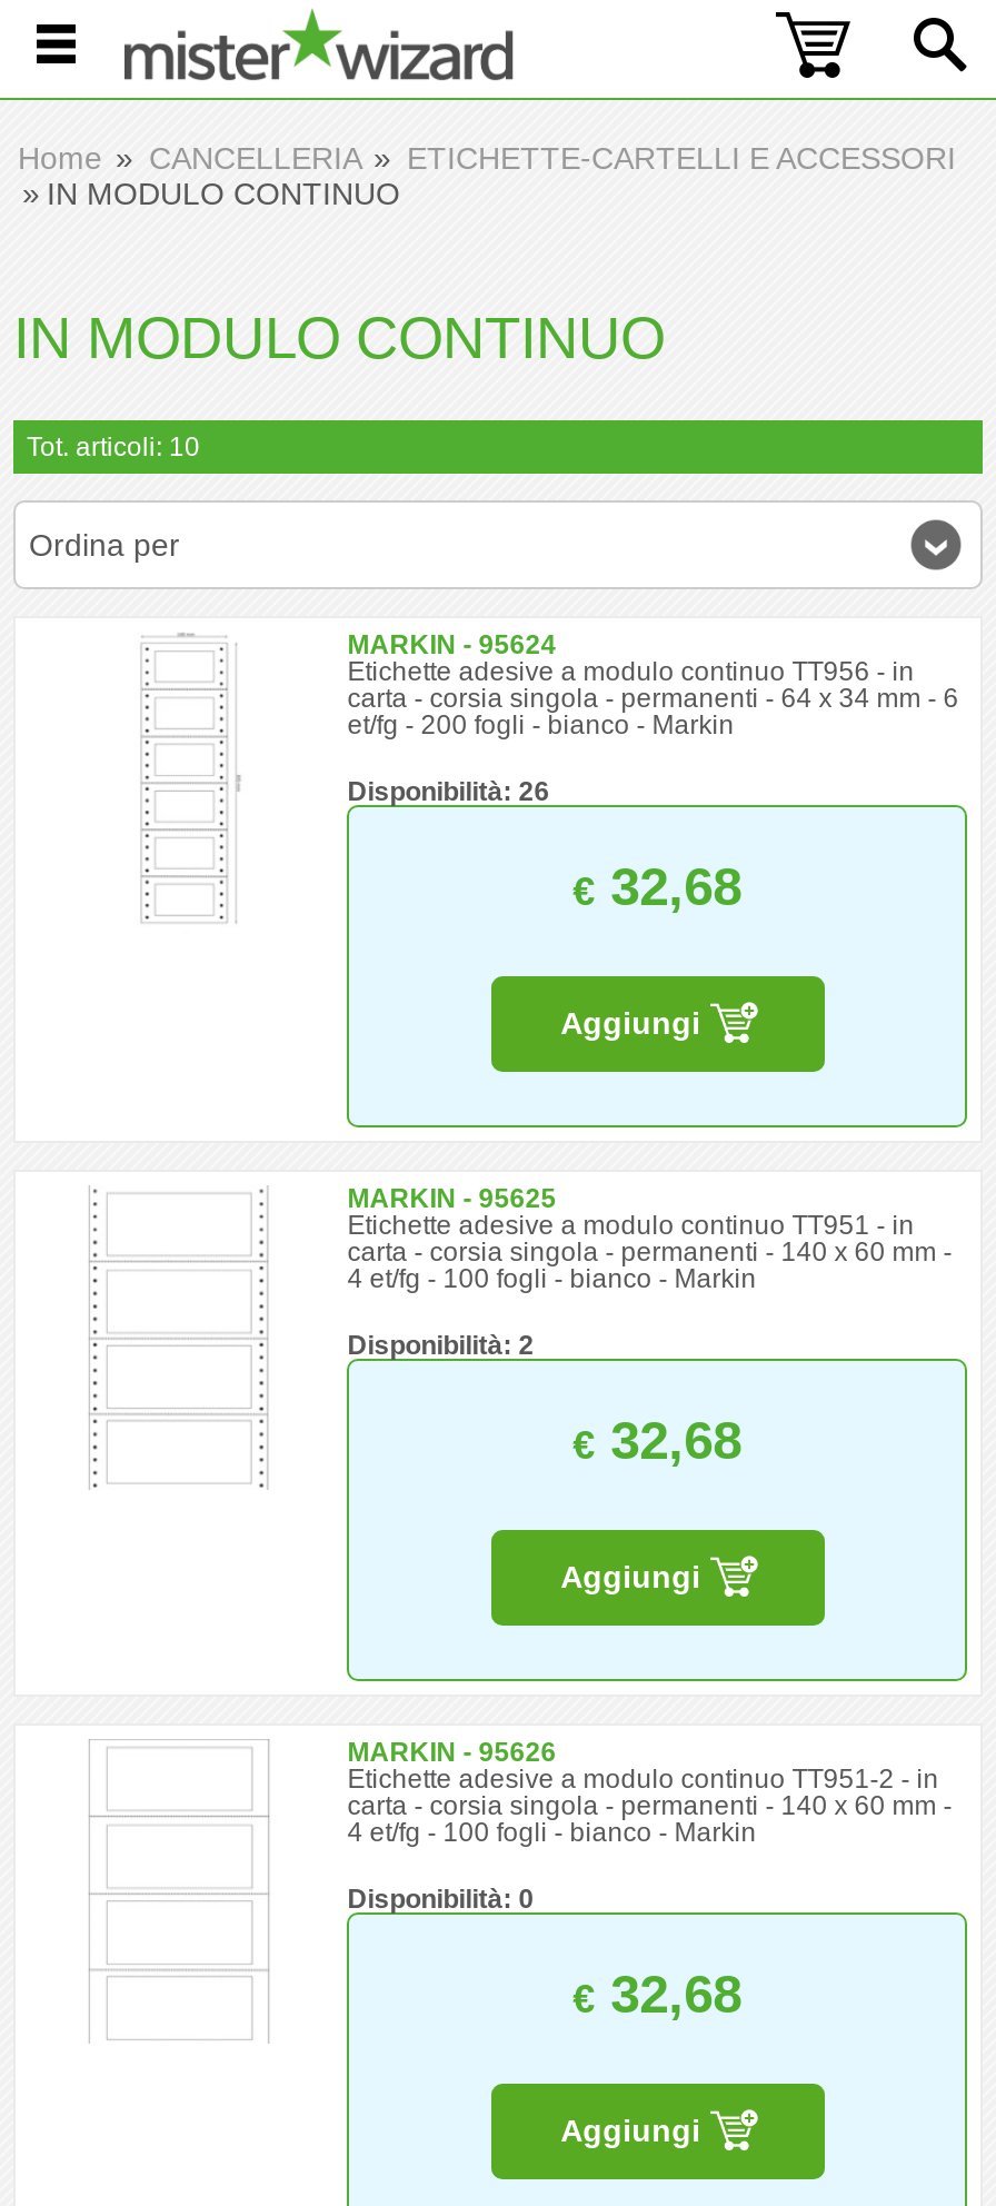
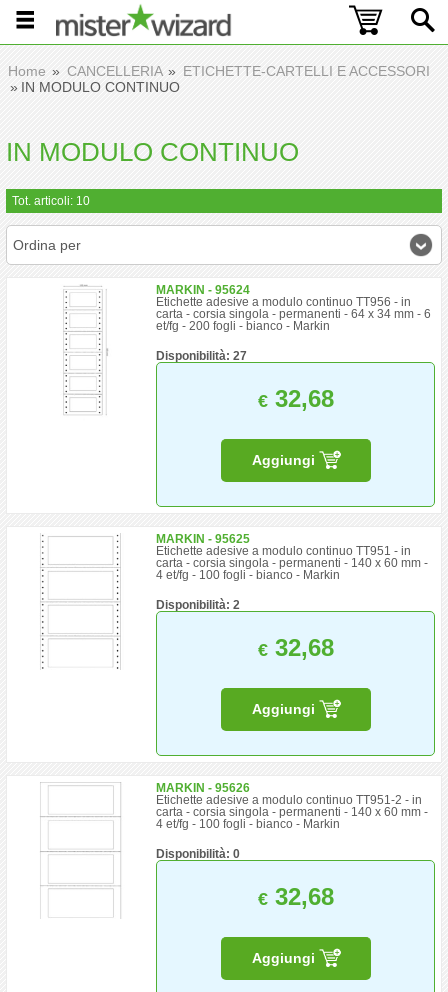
[347,776,550,807] Disponibilità: 26 -> [156,349,247,363] Disponibilità: 27

